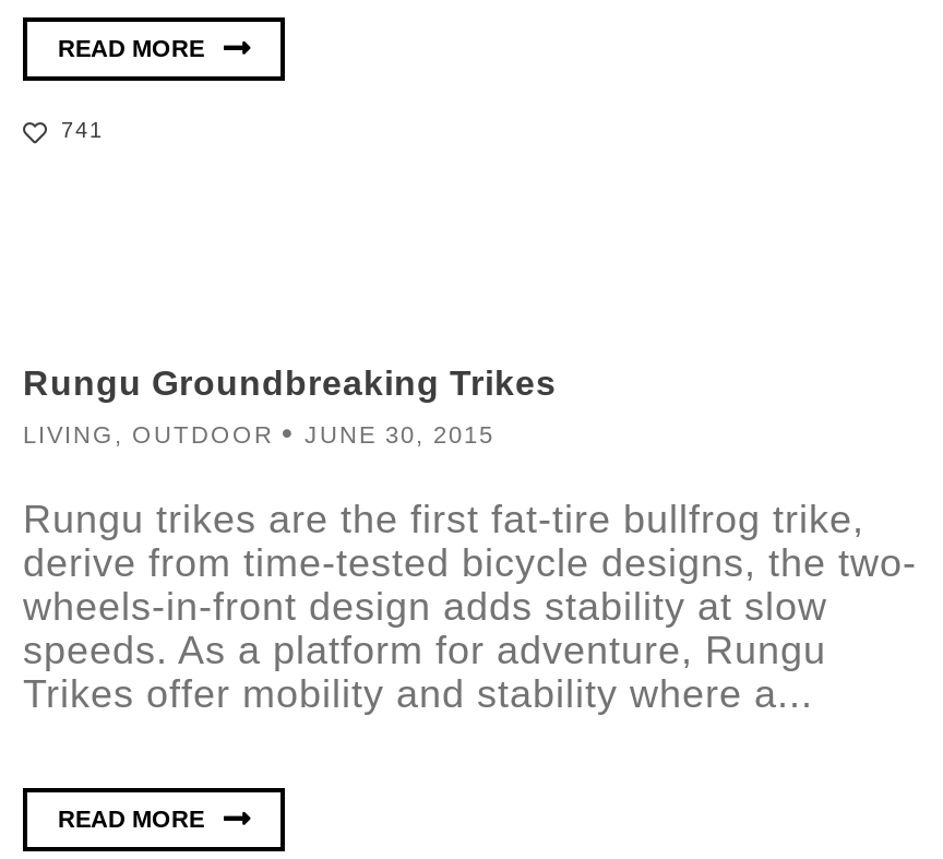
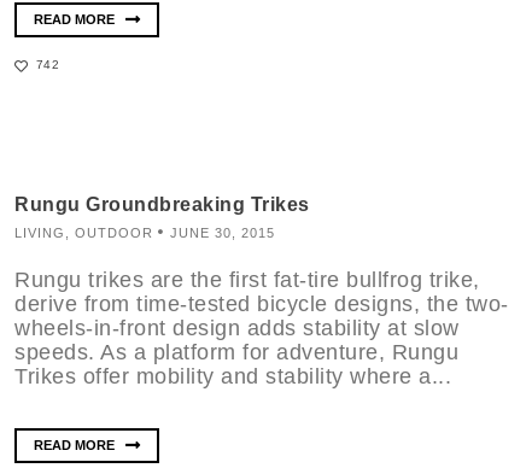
[61,118,104,142] 741 -> [36,58,59,71] 742

